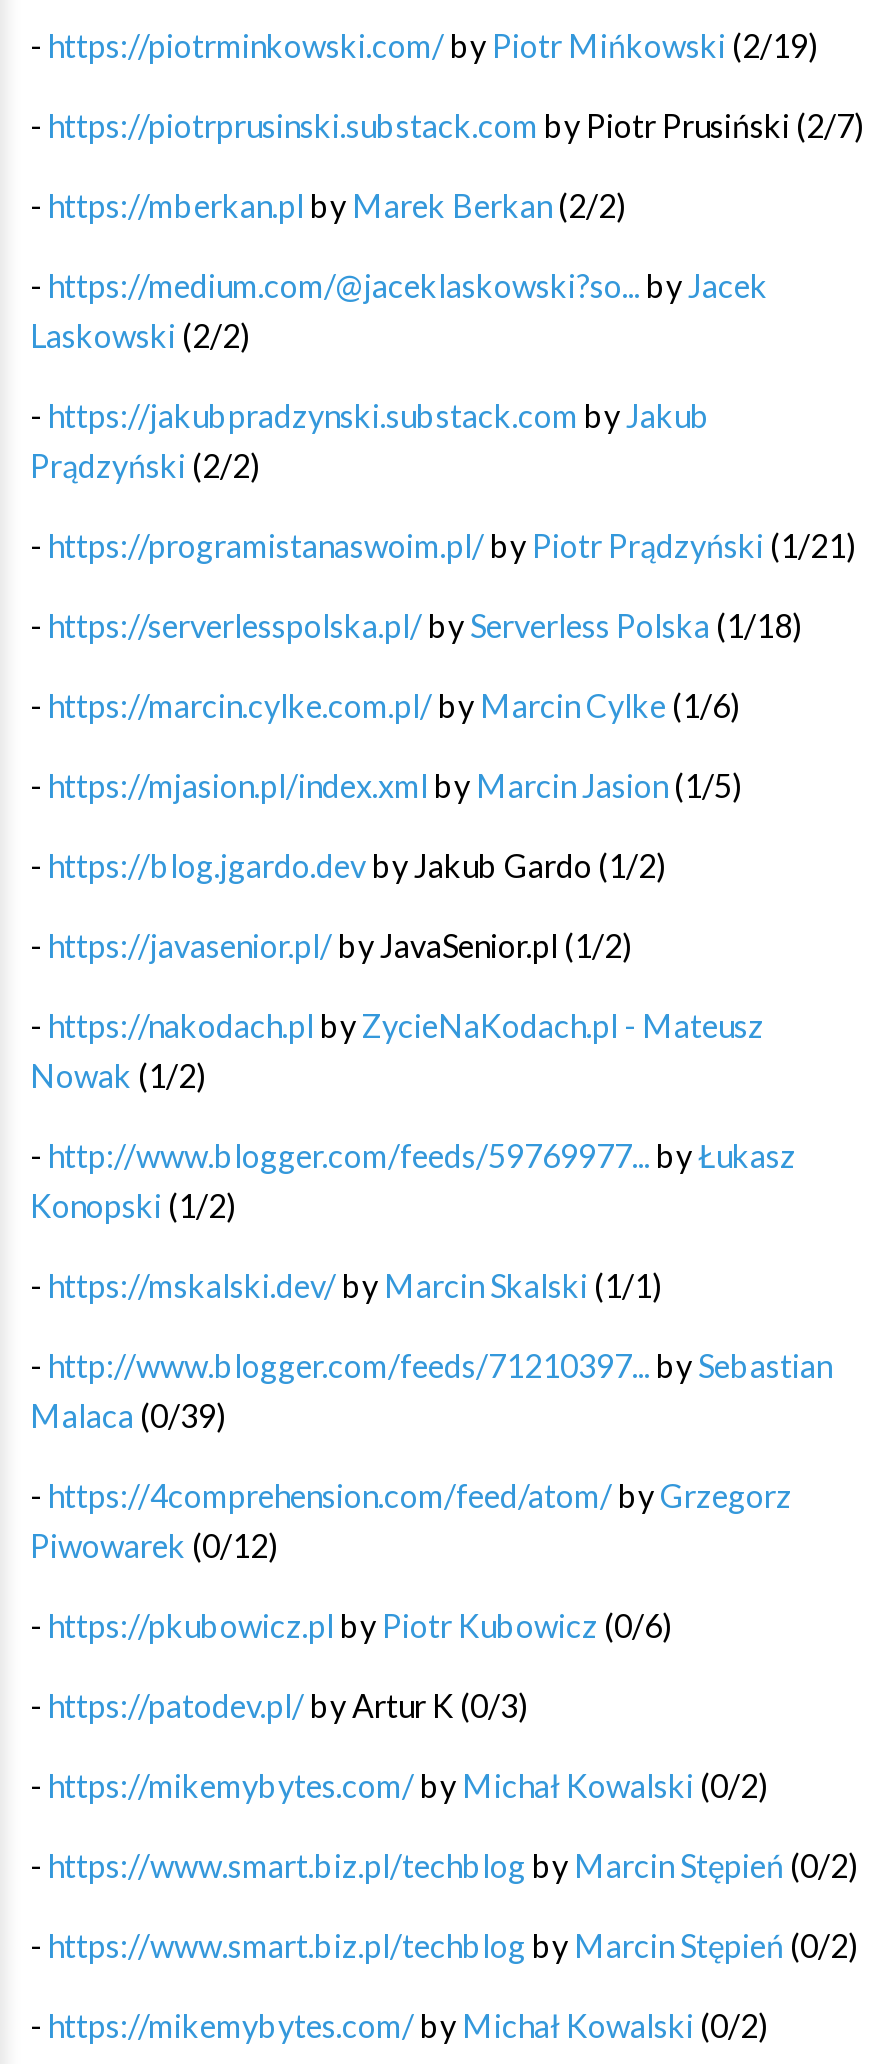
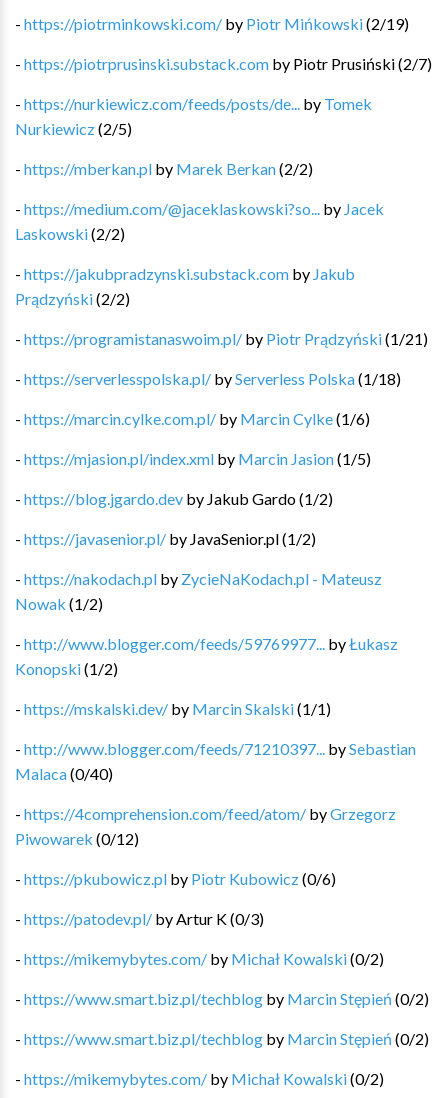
none -> [15,93,372,137] - https://nurkiewicz.com/feeds/posts/de... by Tomek | Nurkiewicz (2/5)
[30,1395,226,1433] Malaca (0/39) -> [15,763,113,782] Malaca (0/40)

